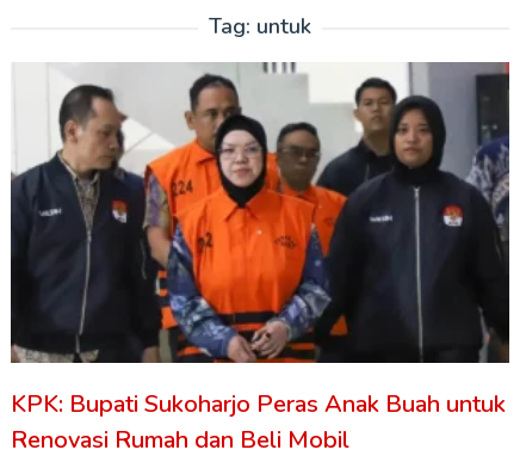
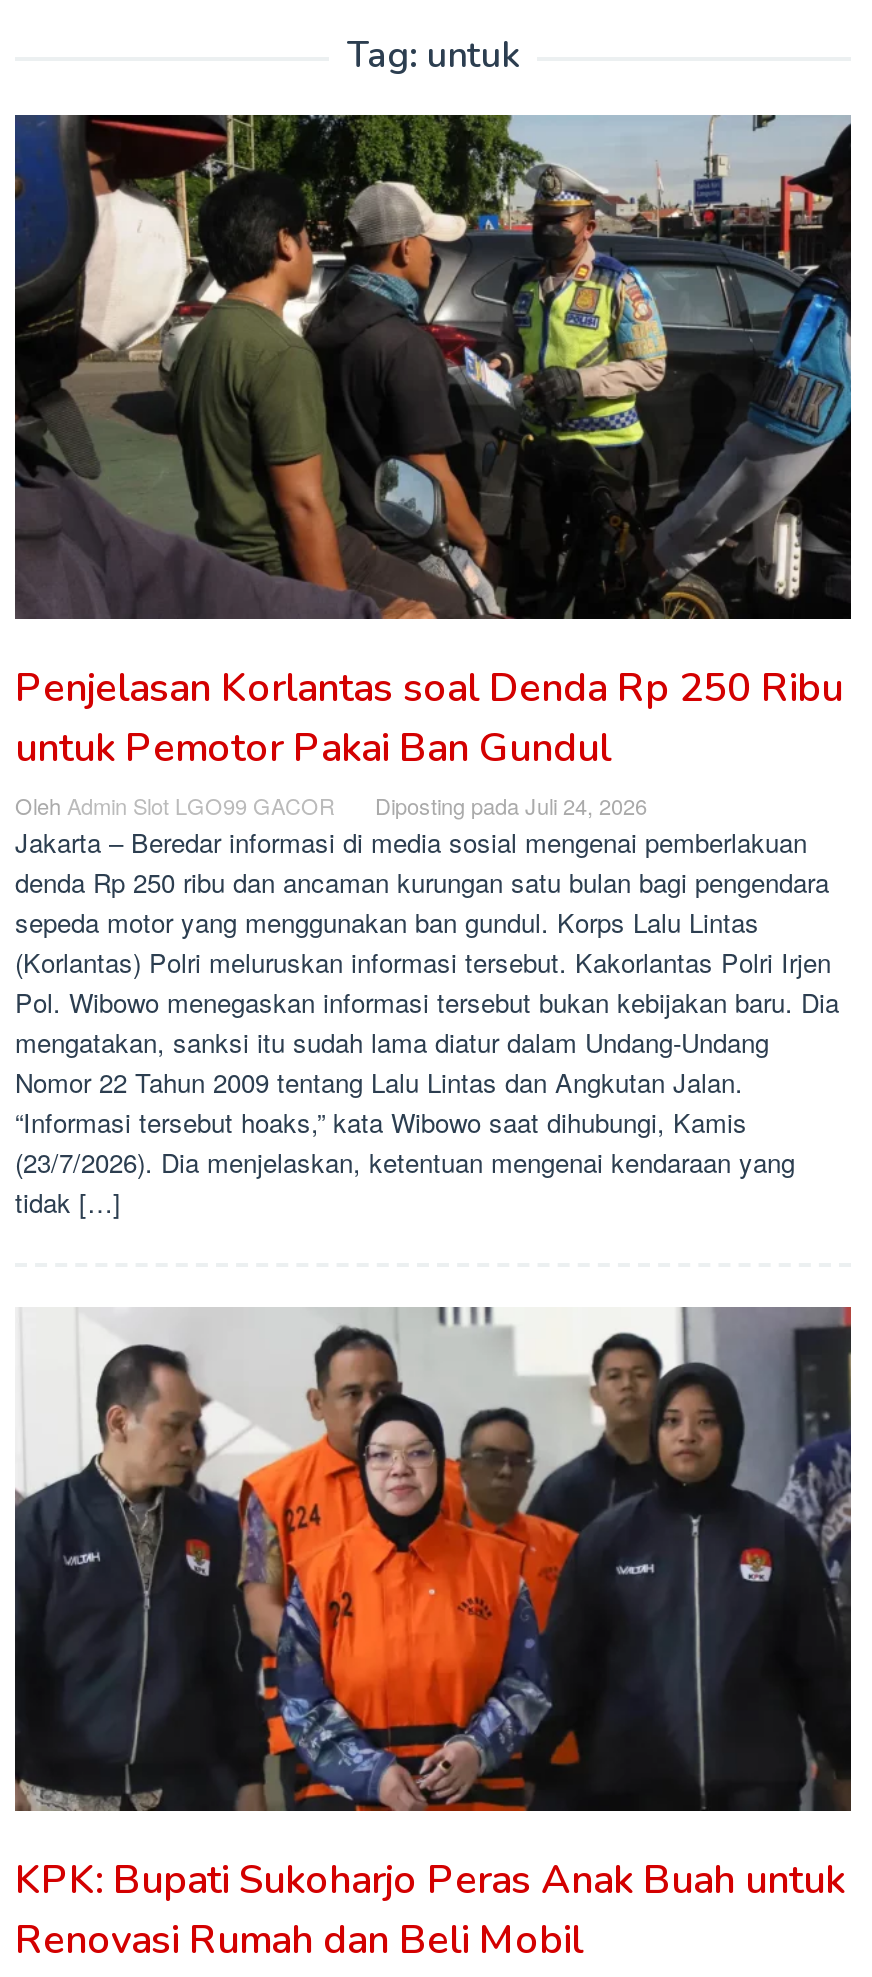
none -> [13,113,853,1221] [image] | Penjelasan Korlantas soal Denda Rp 250 Ribu | untuk Pemotor Pakai Ban Gundul | Oleh Admin Slot LGO99 GACOR | Diposting pada Juli 24, 2026 | Jakarta – Beredar informasi di media sosial mengenai pemberlakuan | denda Rp 250 ribu dan ancaman kurungan satu bulan bagi pengendara | sepeda motor yang menggunakan ban gundul. Korps Lalu Lintas | (Korlantas) Polri meluruskan informasi tersebut. Kakorlantas Polri Irjen | Pol. Wibowo menegaskan informasi tersebut bukan kebijakan baru. Dia | mengatakan, sanksi itu sudah lama diatur dalam Undang-Undang | Nomor 22 Tahun 2009 tentang Lalu Lintas dan Angkutan Jalan. | “Informasi tersebut hoaks,” kata Wibowo saat dihubungi, Kamis | (23/7/2026). Dia menjelaskan, ketentuan mengenai kendaraan yang | tidak […]

